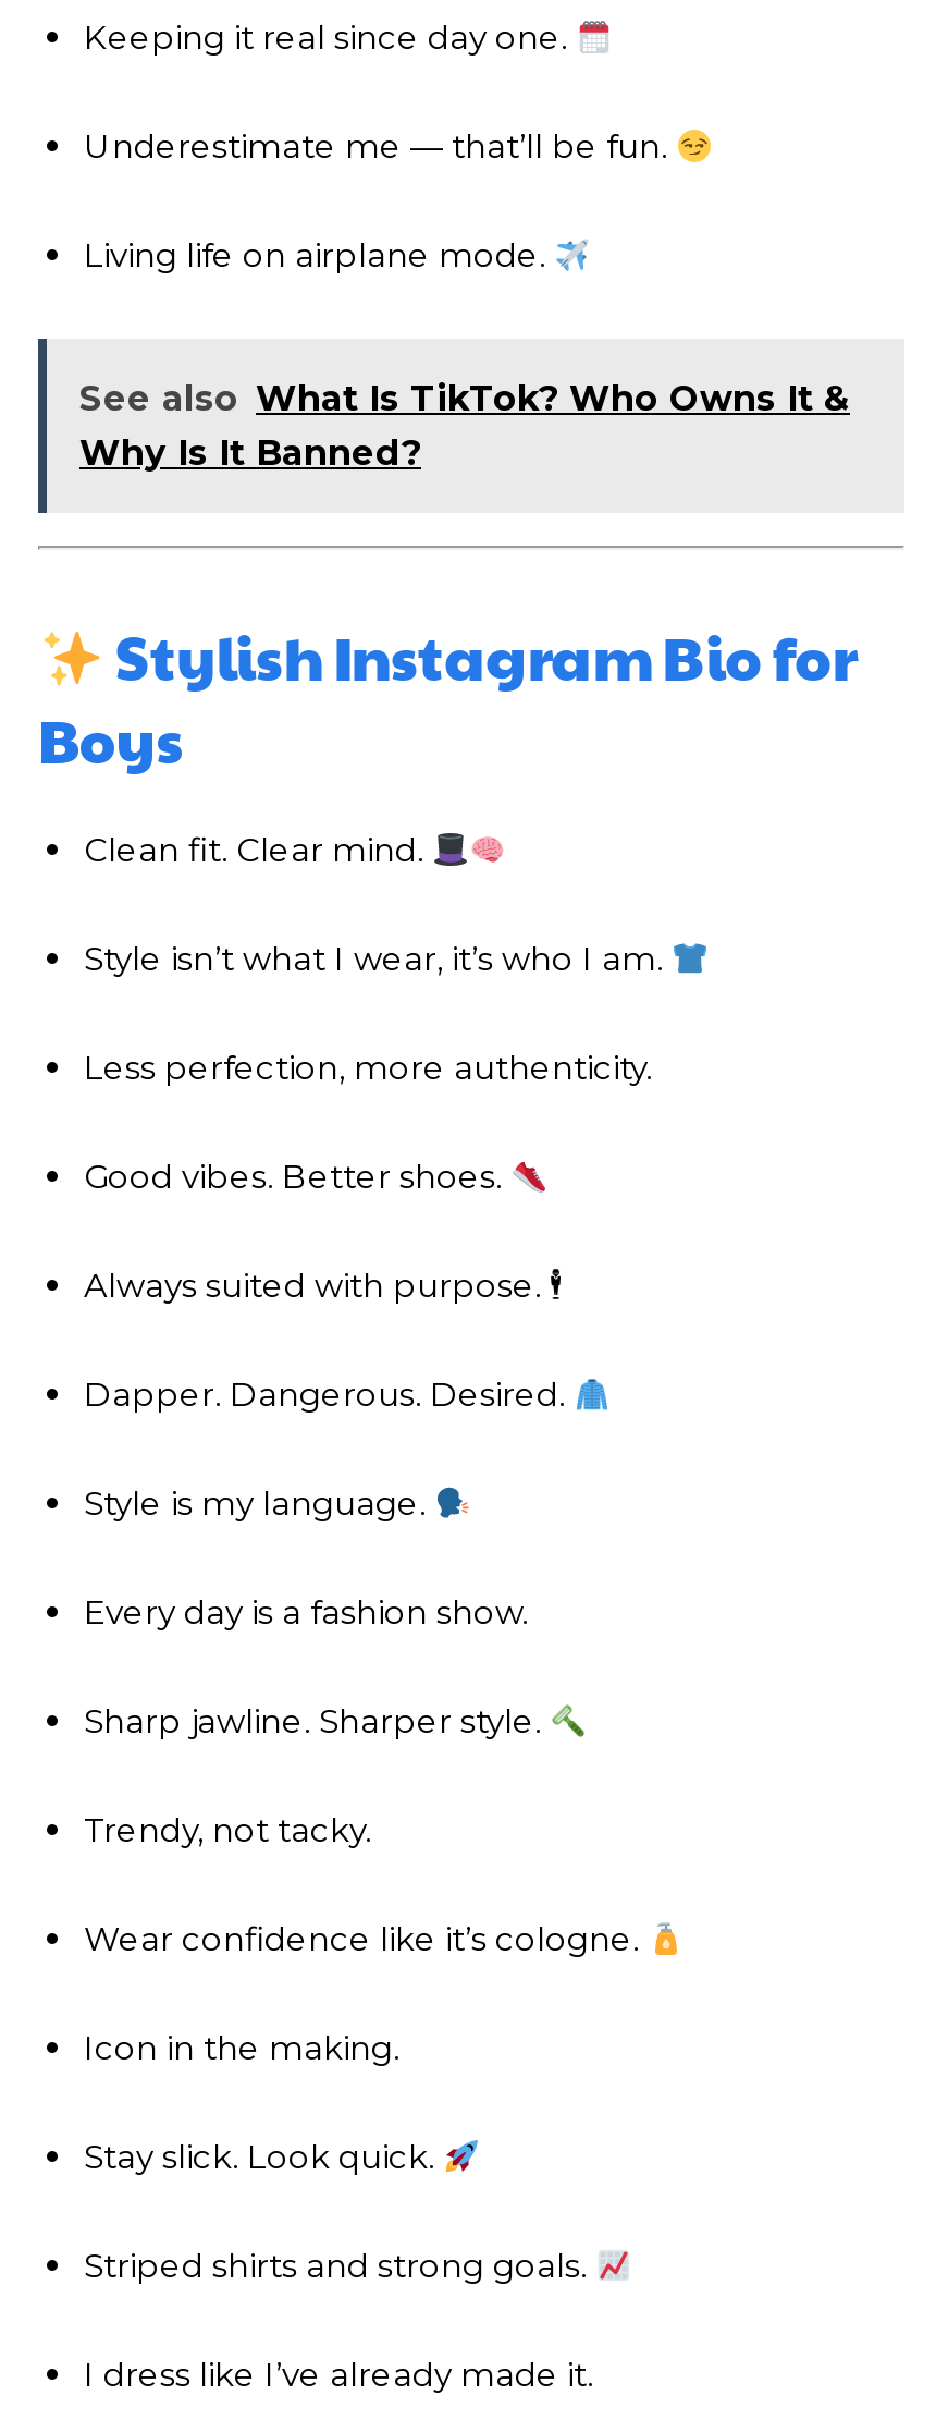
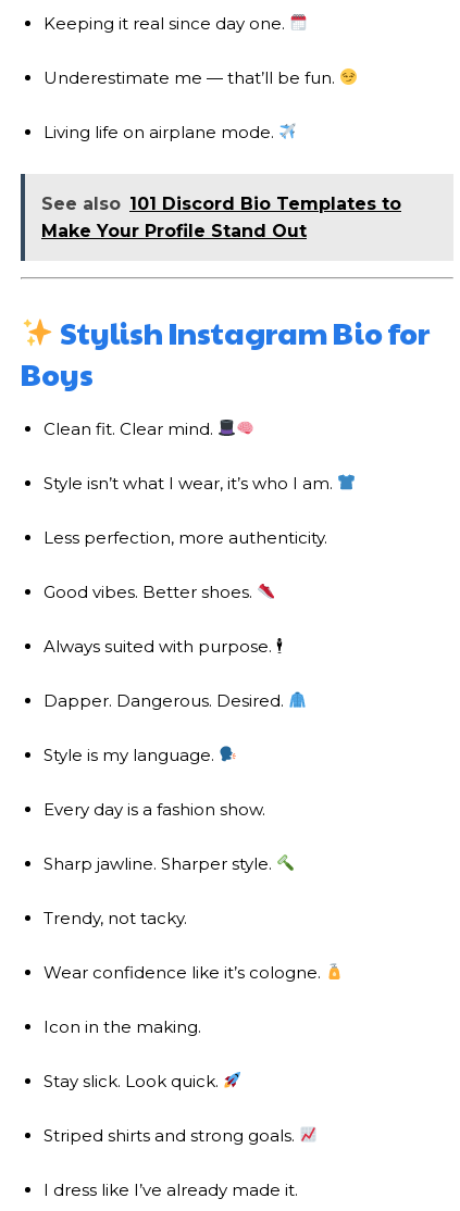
[79,378,850,474] See also What Is TikTok? Who Owns It & | Why Is It Banned? -> [41,193,401,241] See also 101 Discord Bio Templates to | Make Your Profile Stand Out

